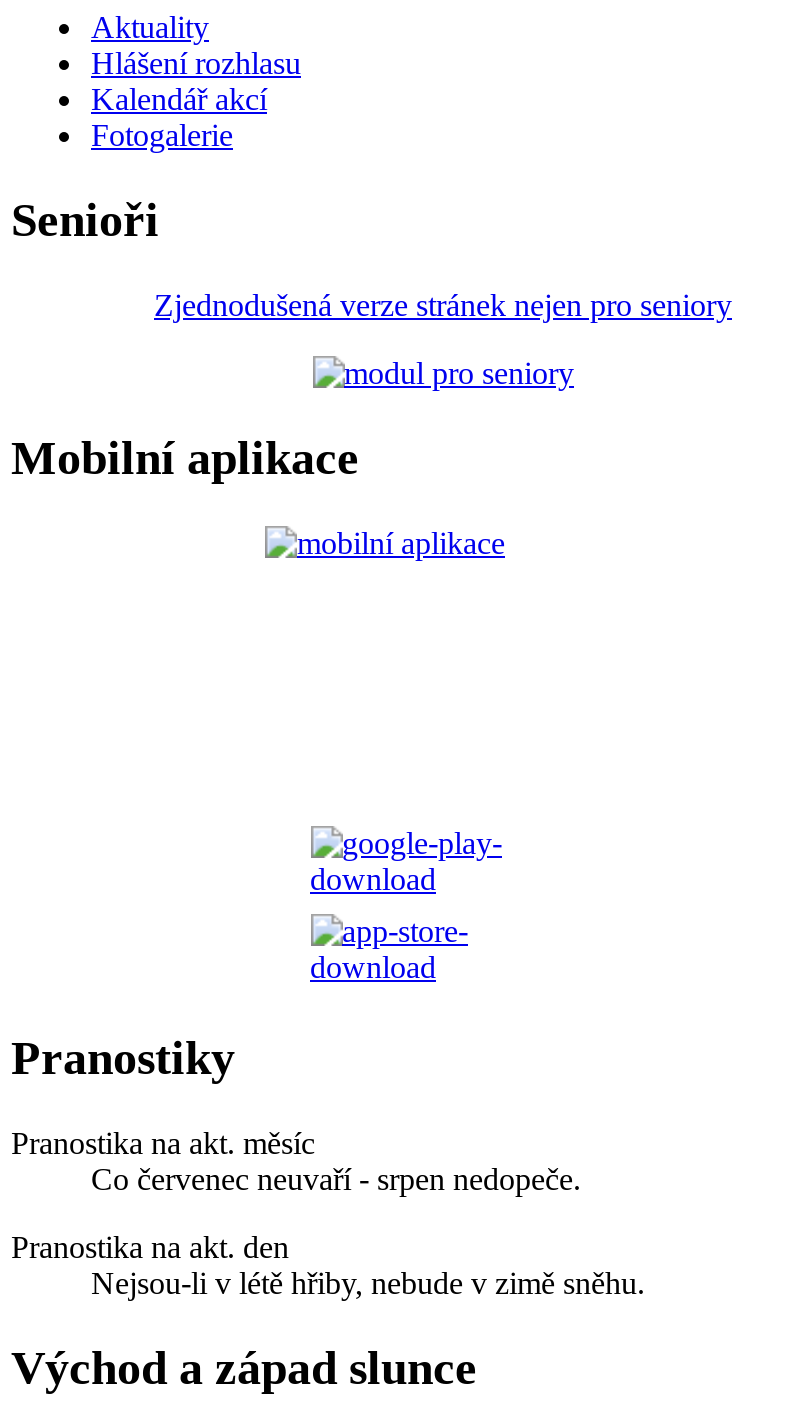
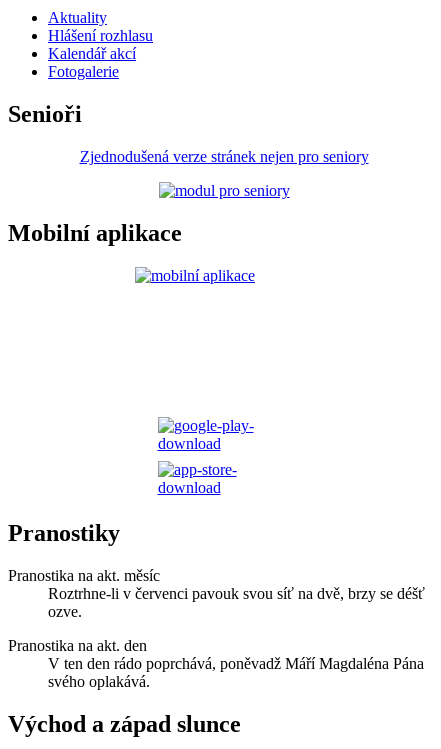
[91,1162,581,1196] Co červenec neuvaří - srpen nedopeče. -> [48,585,425,620] Roztrhne-li v červenci pavouk svou síť na dvě, brzy se déšť | ozve.
[91,1266,645,1300] Nejsou-li v létě hřiby, nebude v zimě sněhu. -> [48,655,424,690] V ten den rádo poprchává, poněvadž Máří Magdaléna Pána | svého oplakává.

